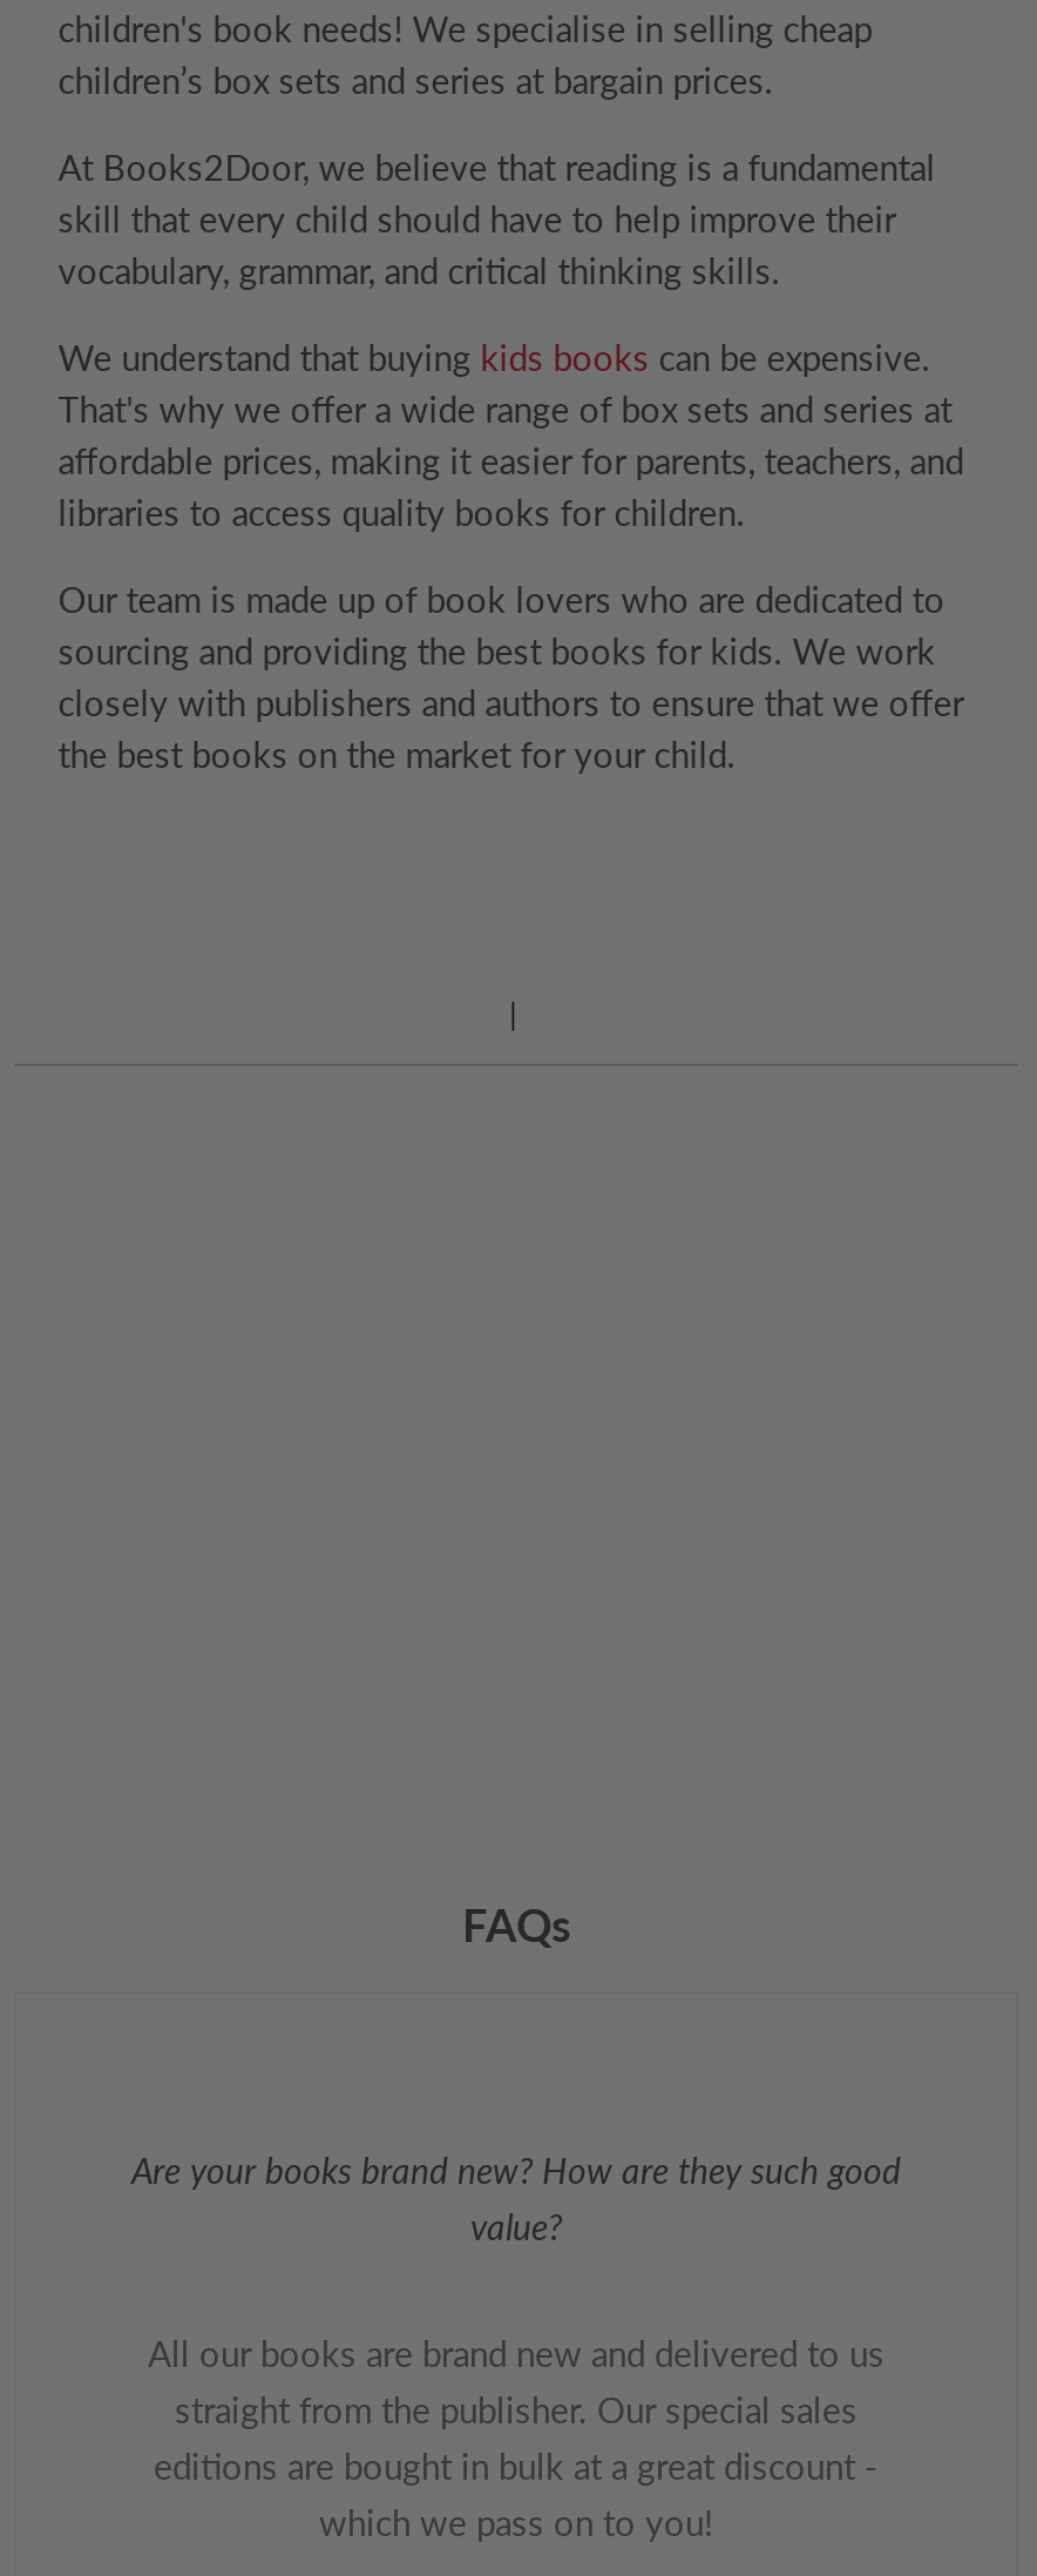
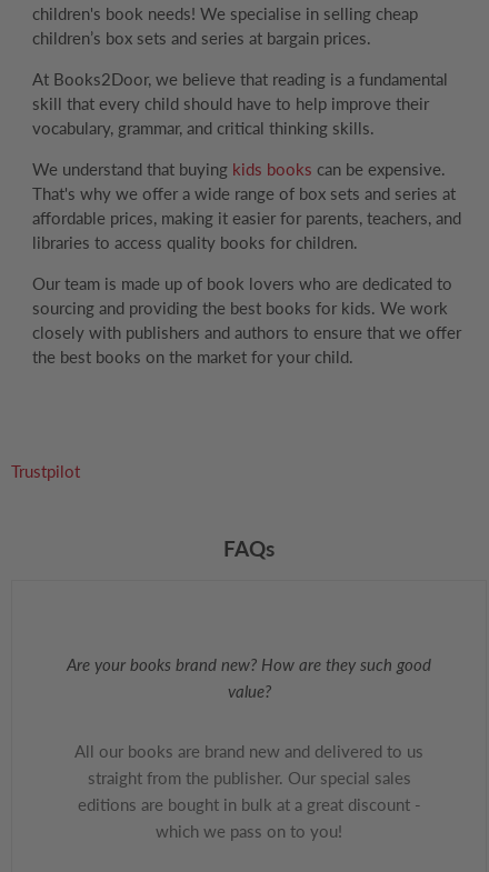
none -> [11,461,80,481] Trustpilot

